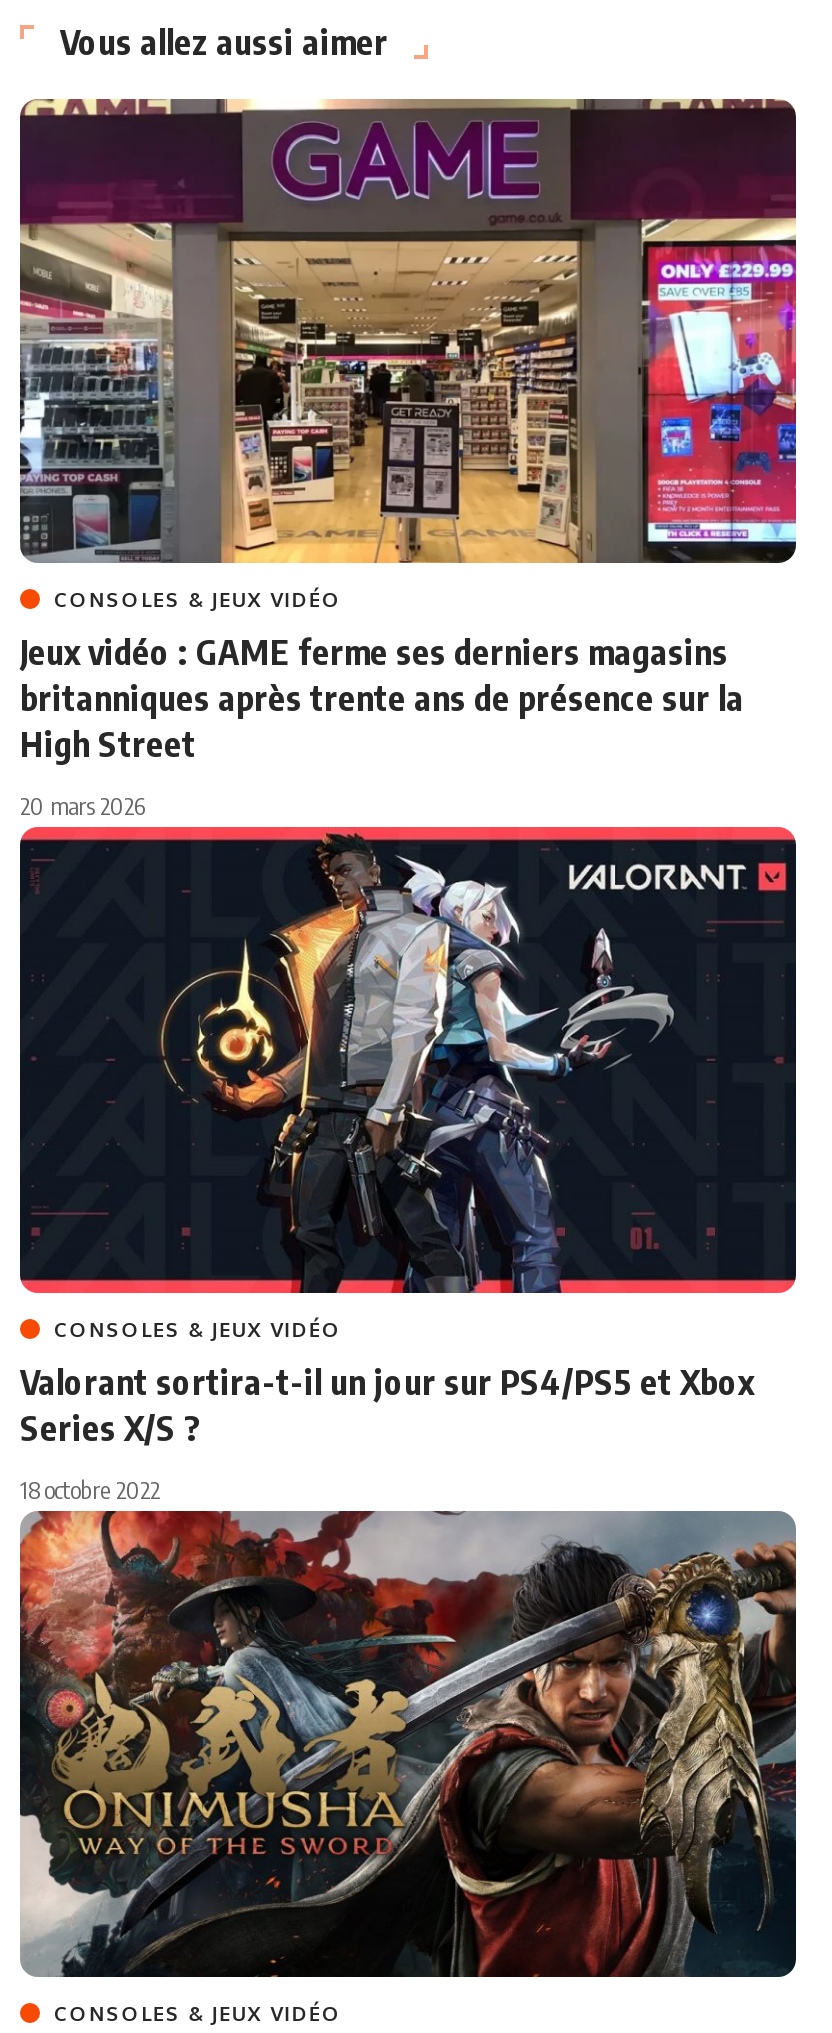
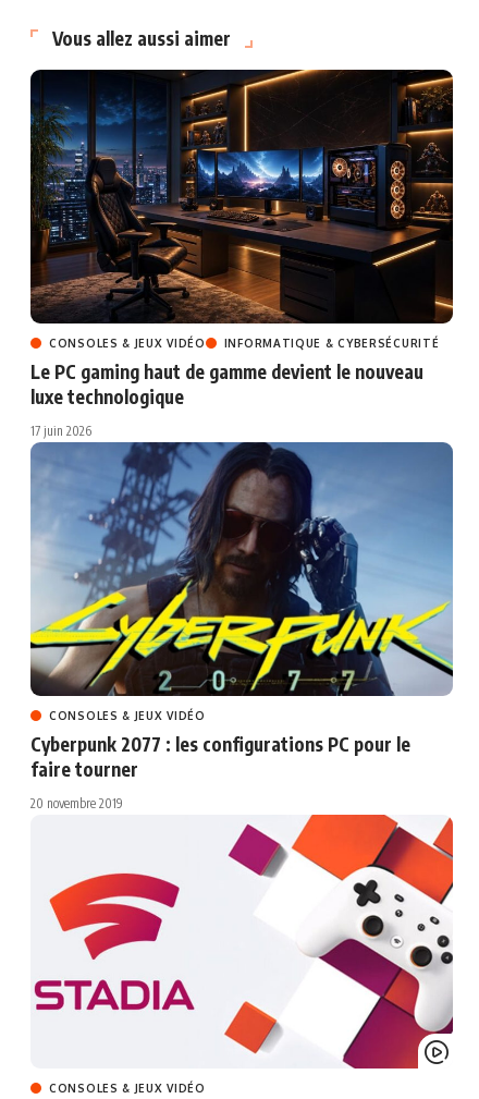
[18,97,798,766] [image] | Jeux vidéo : GAME ferme ses derniers magasins | britanniques après trente ans de présence sur la | High Street -> [29,69,454,409] [image] | INFORMATIQUE & CYBERSÉCURITÉ | Le PC gaming haut de gamme devient le nouveau | luxe technologique
[20,792,146,822] 20 mars 2026 -> [30,423,91,439] 17 juin 2026
[18,825,798,1449] [image] | Valorant sortira-t-il un jour sur PS4/PS5 et Xbox | Series X/S ? -> [29,441,454,781] [image] | Cyberpunk 2077 : les configurations PC pour le | faire tourner
[20,1475,160,1505] 18 octobre 2022 -> [30,795,123,812] 20 novembre 2019
[18,1509,798,1979] [image] -> [30,814,454,1070] [image]

